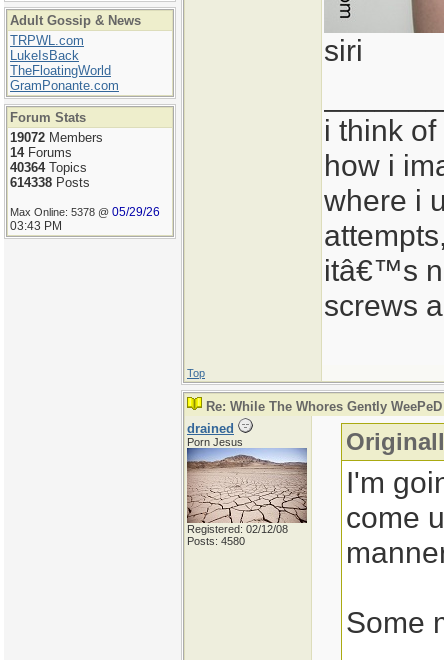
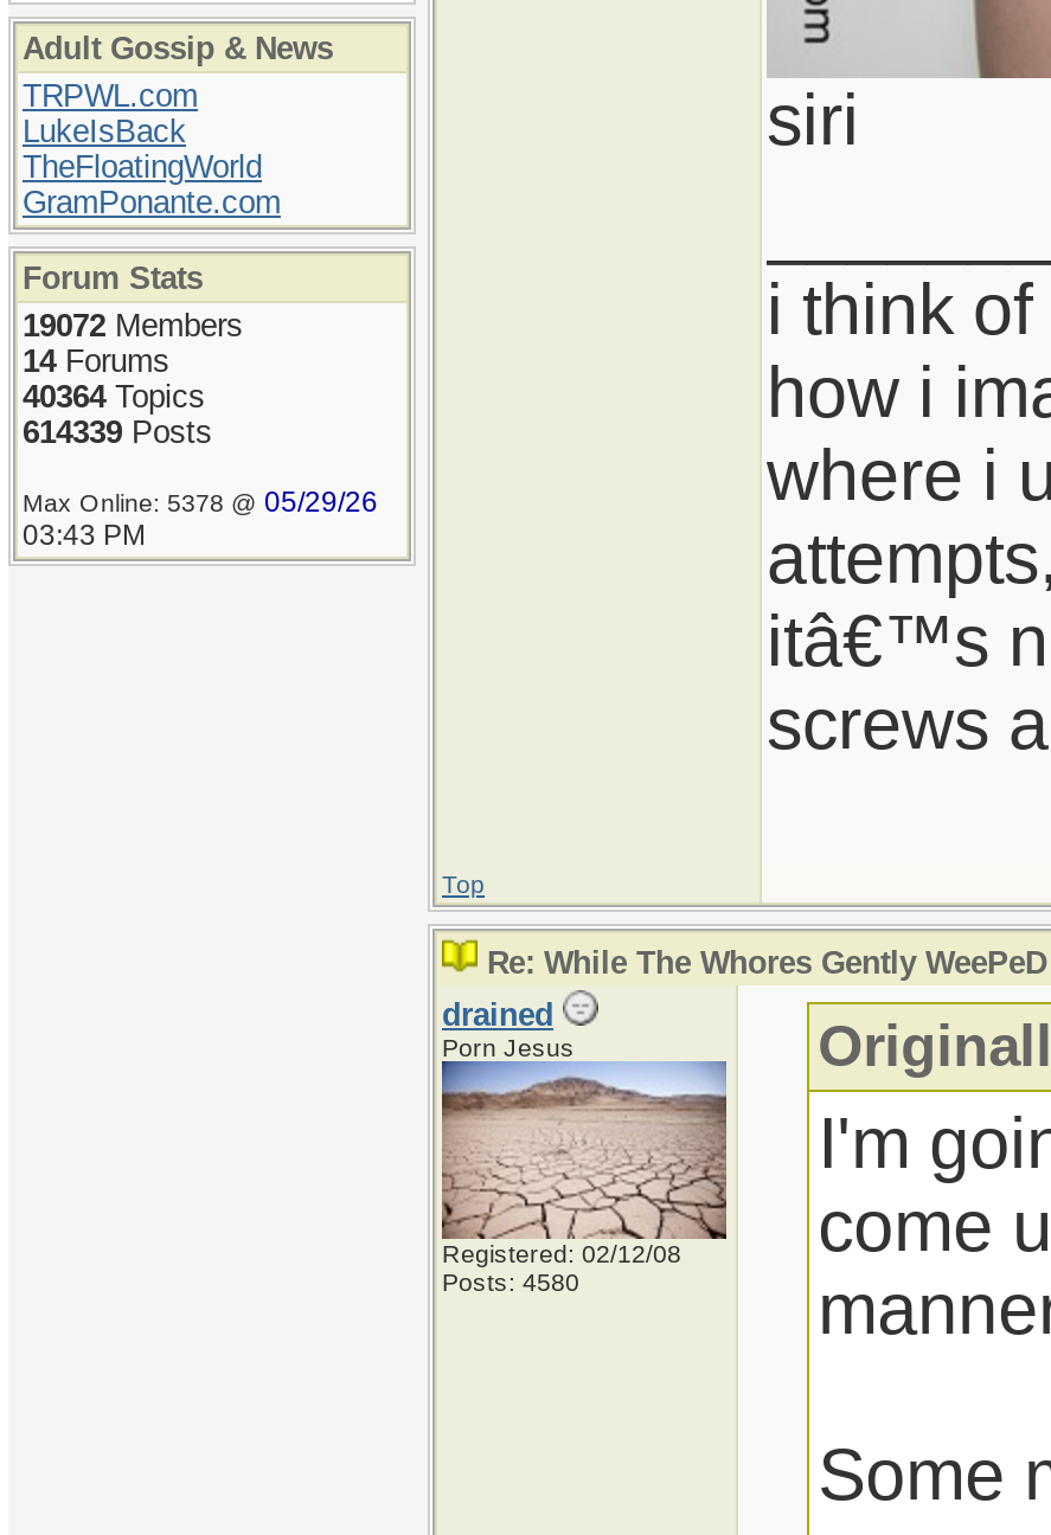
[10,175,90,190] 614338 Posts -> [23,415,212,450] 614339 Posts

